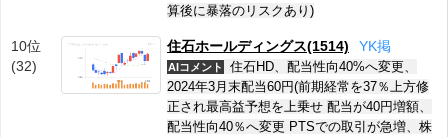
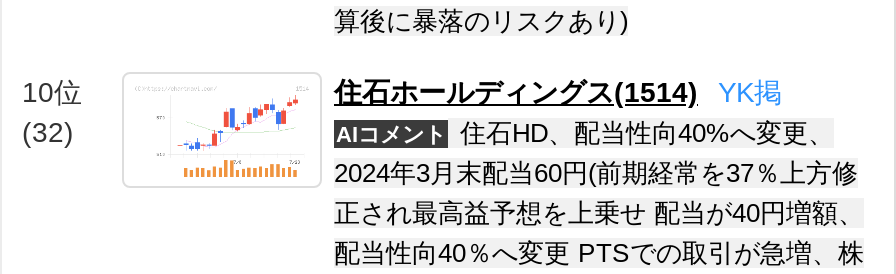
[91,49,150,85] [image] -> [184,96,300,174] [image]

